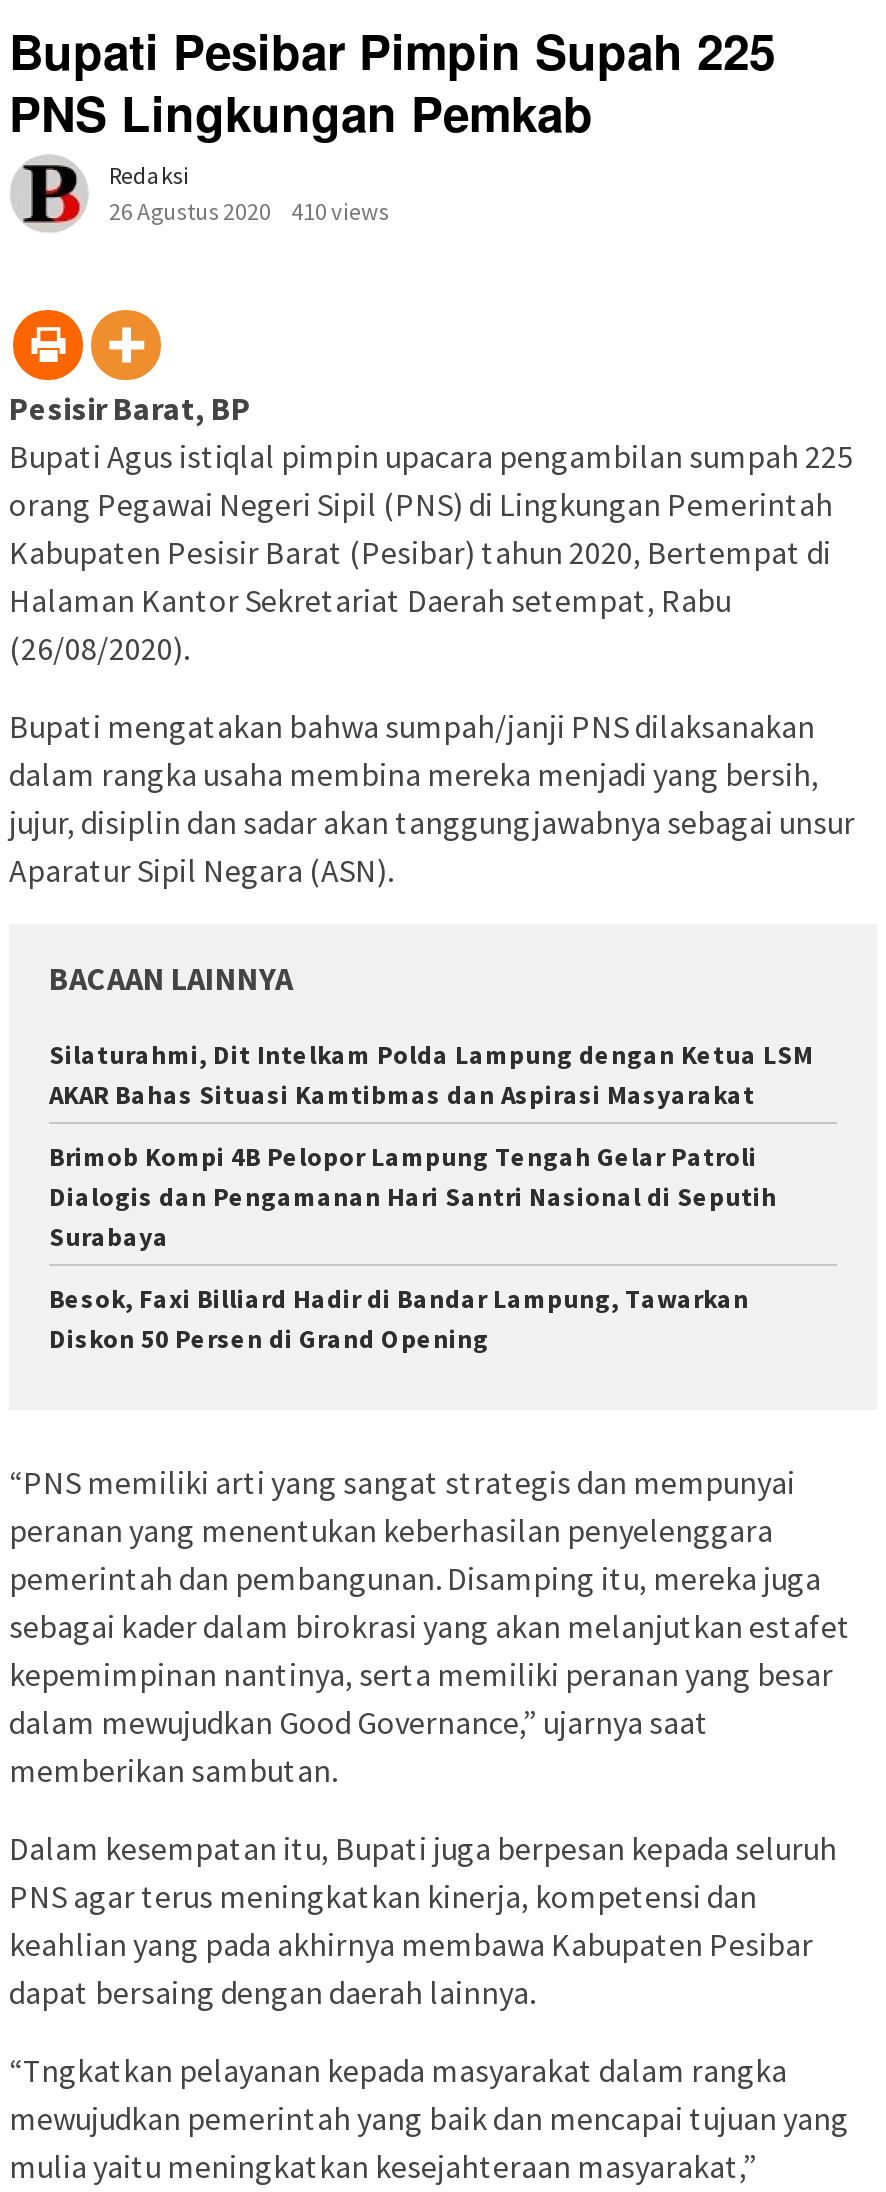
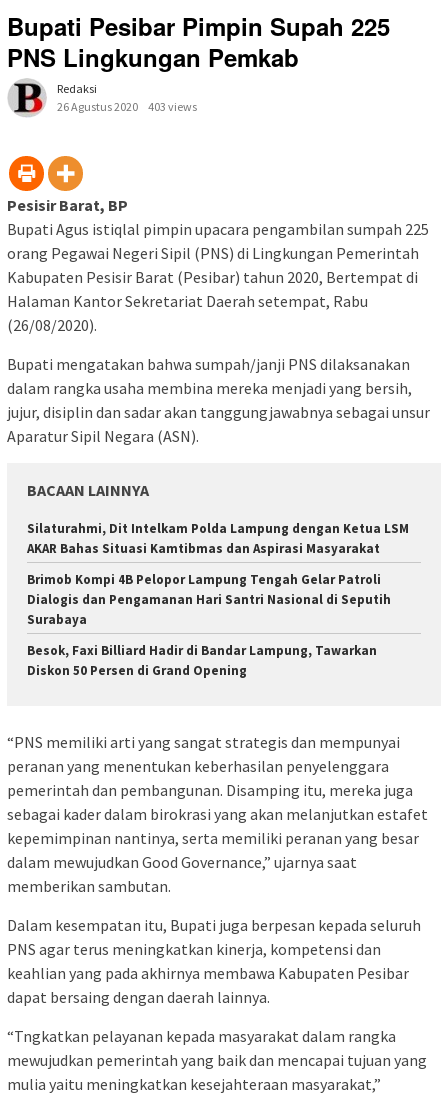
[109,197,389,227] 26 Agustus 2020 410 views -> [57,99,197,114] 26 Agustus 2020 403 views

